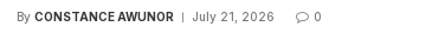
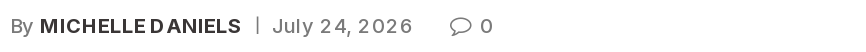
[17,10,275,24] By CONSTANCE AWUNOR | July 21, 2026 -> [10,13,414,37] By MICHELLE DANIELS | July 24, 2026

